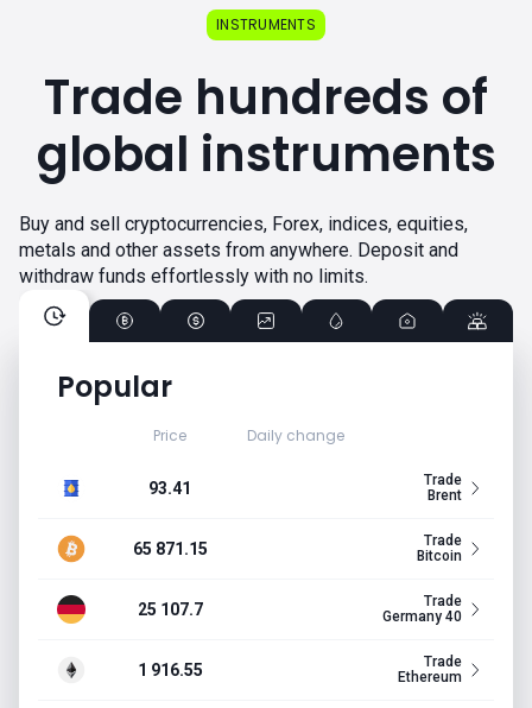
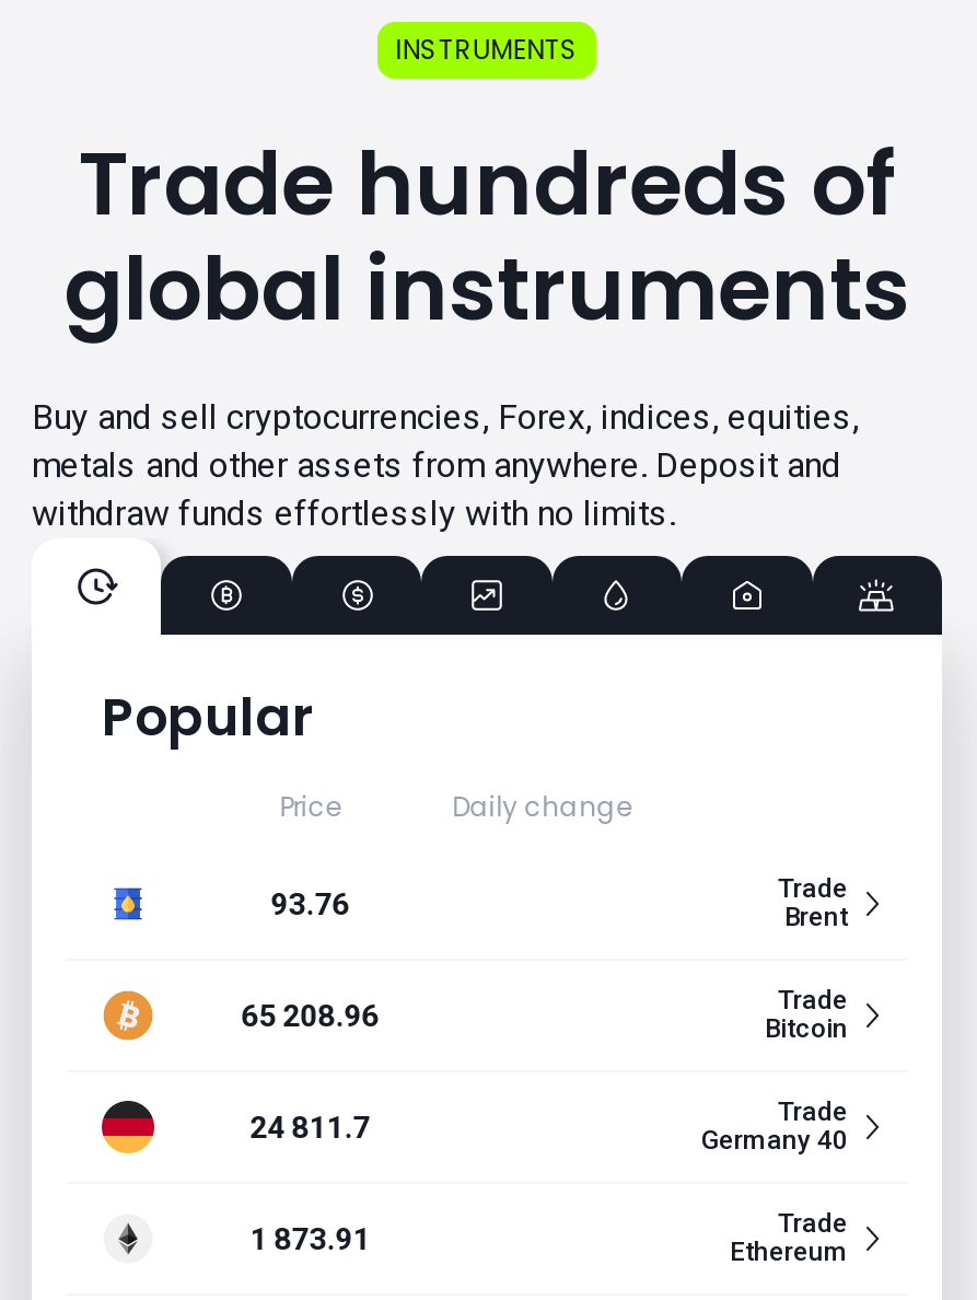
[149,479,192,498] 93.41 -> [271,886,350,921] 93.76
[133,539,208,558] 65 871.15 -> [241,998,379,1033] 65 208.96
[138,600,203,619] 25 107.7 -> [250,1110,370,1145] 24 811.7
[138,660,203,679] 1 916.55 -> [250,1221,370,1256] 1 873.91

